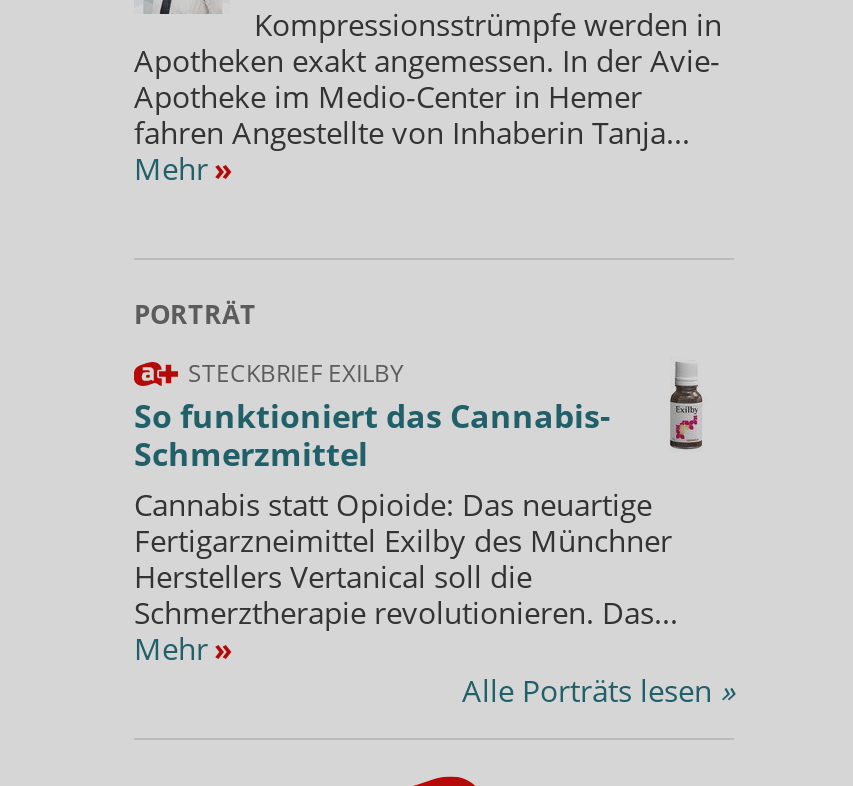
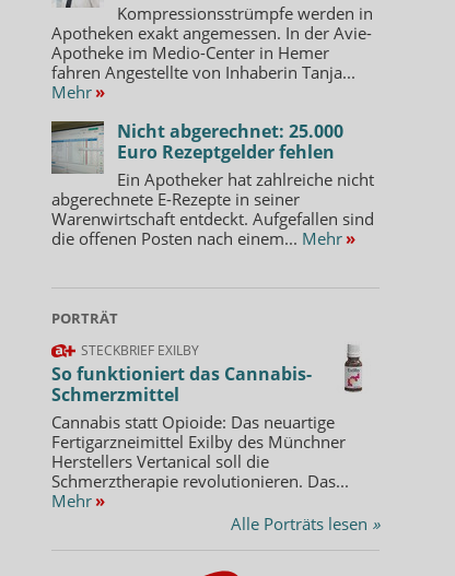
none -> [50,119,374,249] [image] | Nicht abgerechnet: 25.000 | Euro Rezeptgelder fehlen | Ein Apotheker hat zahlreiche nicht | abgerechnete E-Rezepte in seiner | Warenwirtschaft entdeckt. Aufgefallen sind | die offenen Posten nach einem... Mehr »

